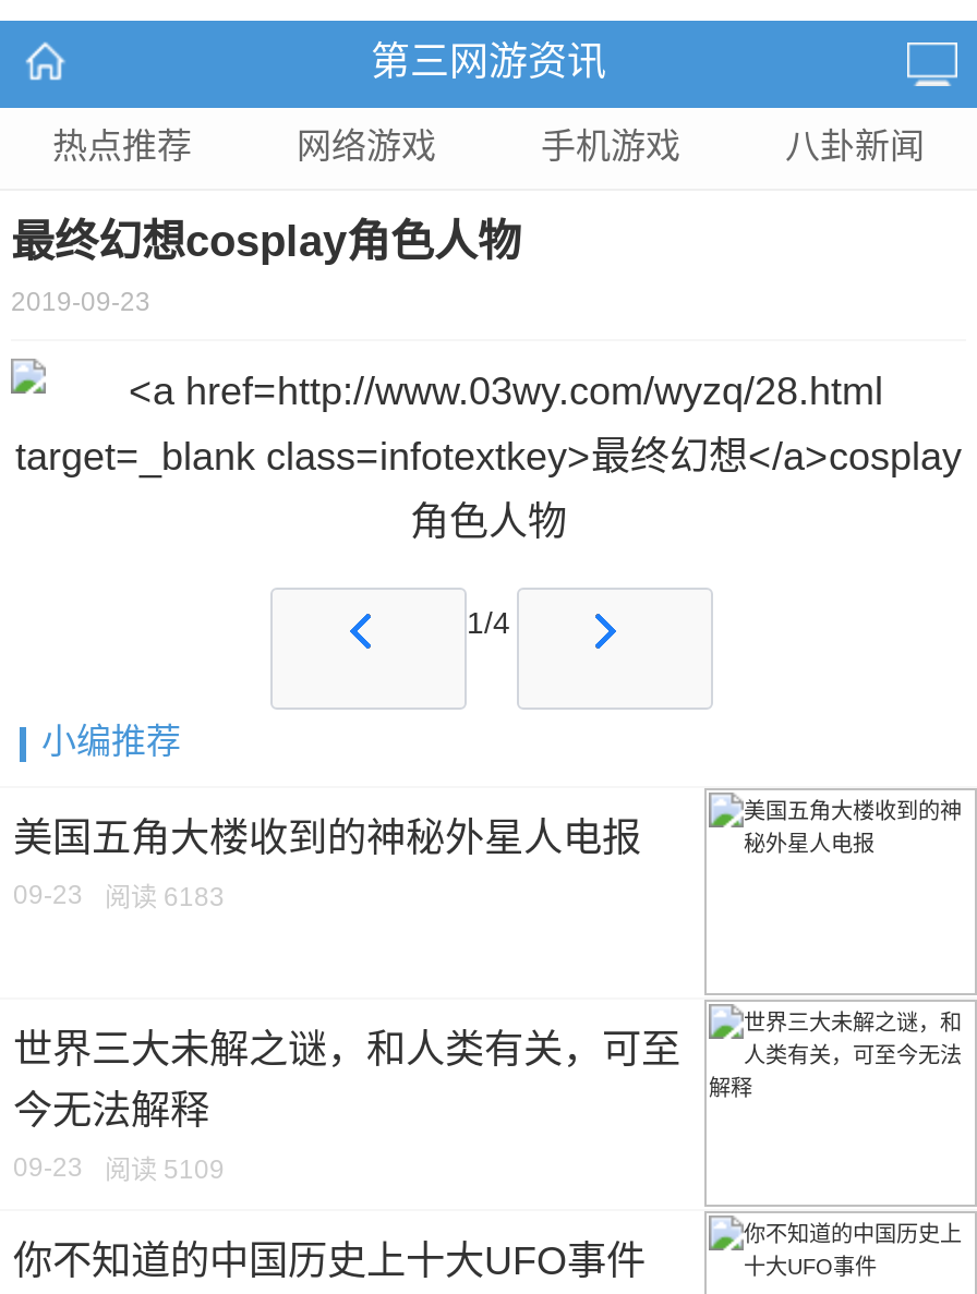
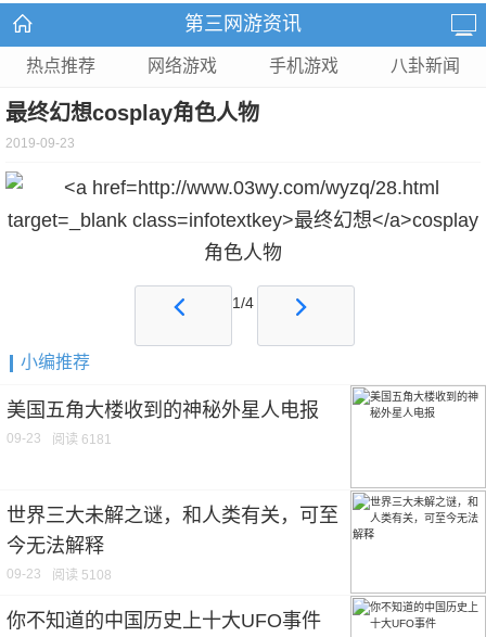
[13,880,225,912] 09-23 阅读 6183 -> [7,431,112,447] 09-23 阅读 6181
[13,1152,225,1185] 09-23 阅读 5109 -> [7,566,112,583] 09-23 阅读 5108

